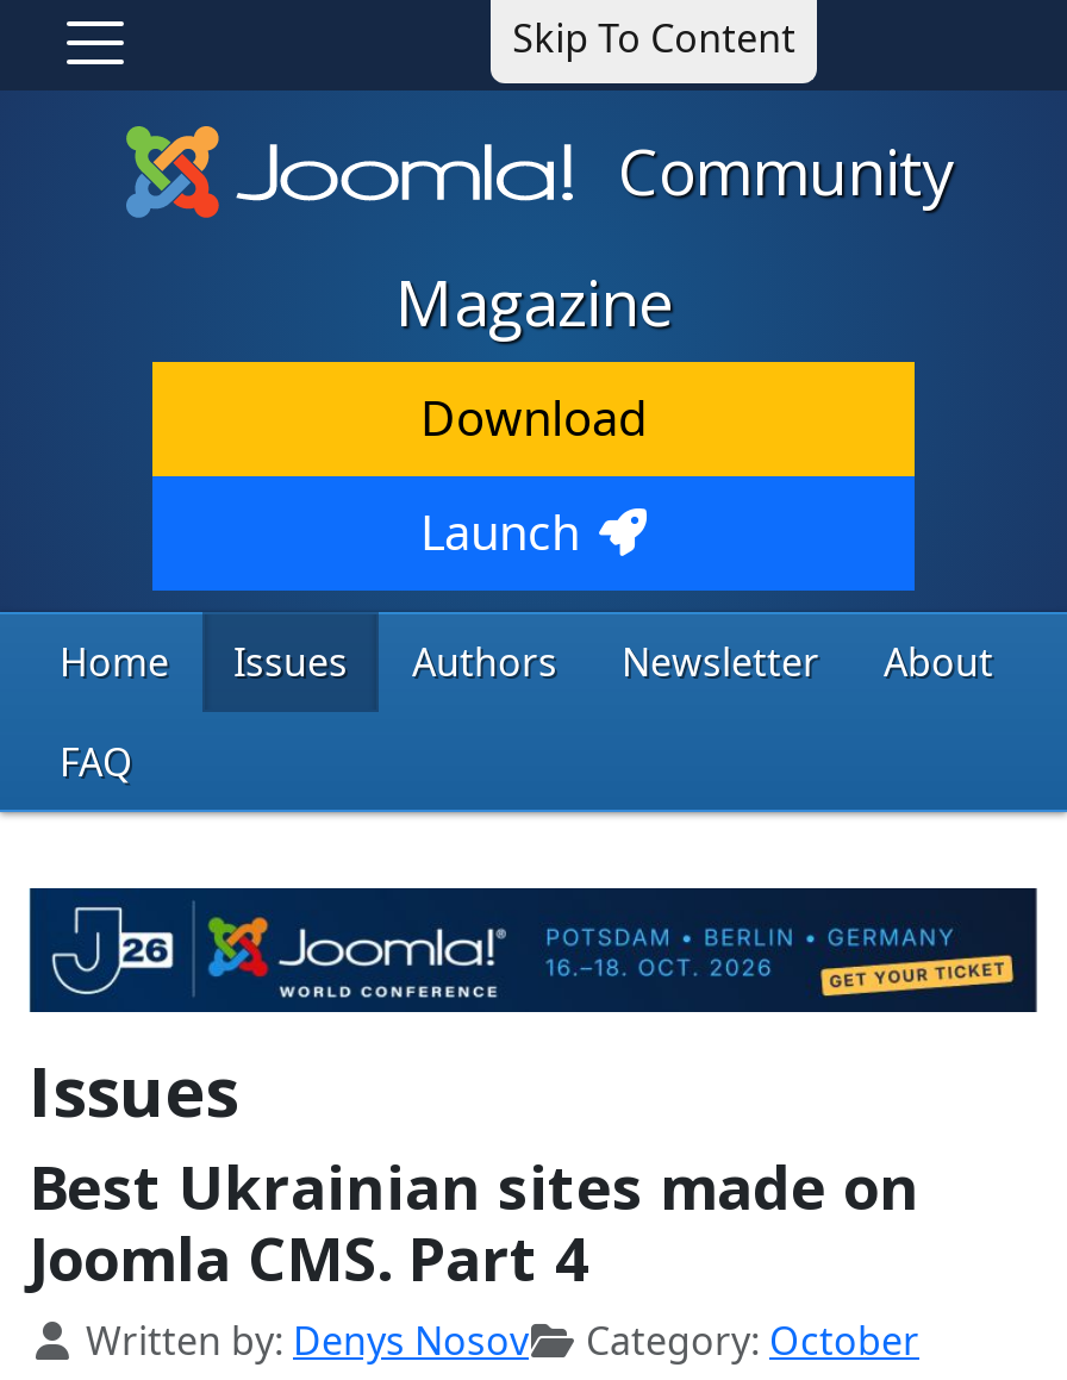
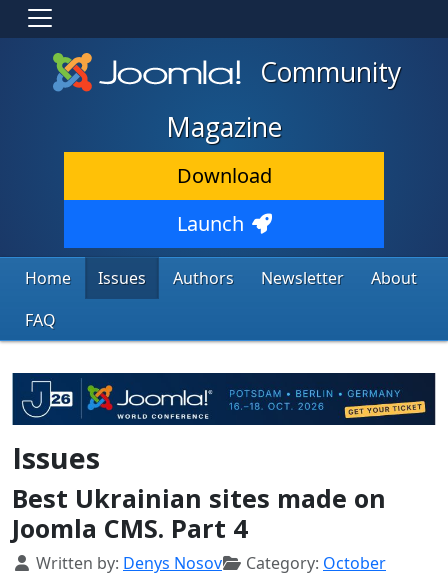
[512,12,796,64] Skip To Content -> none

